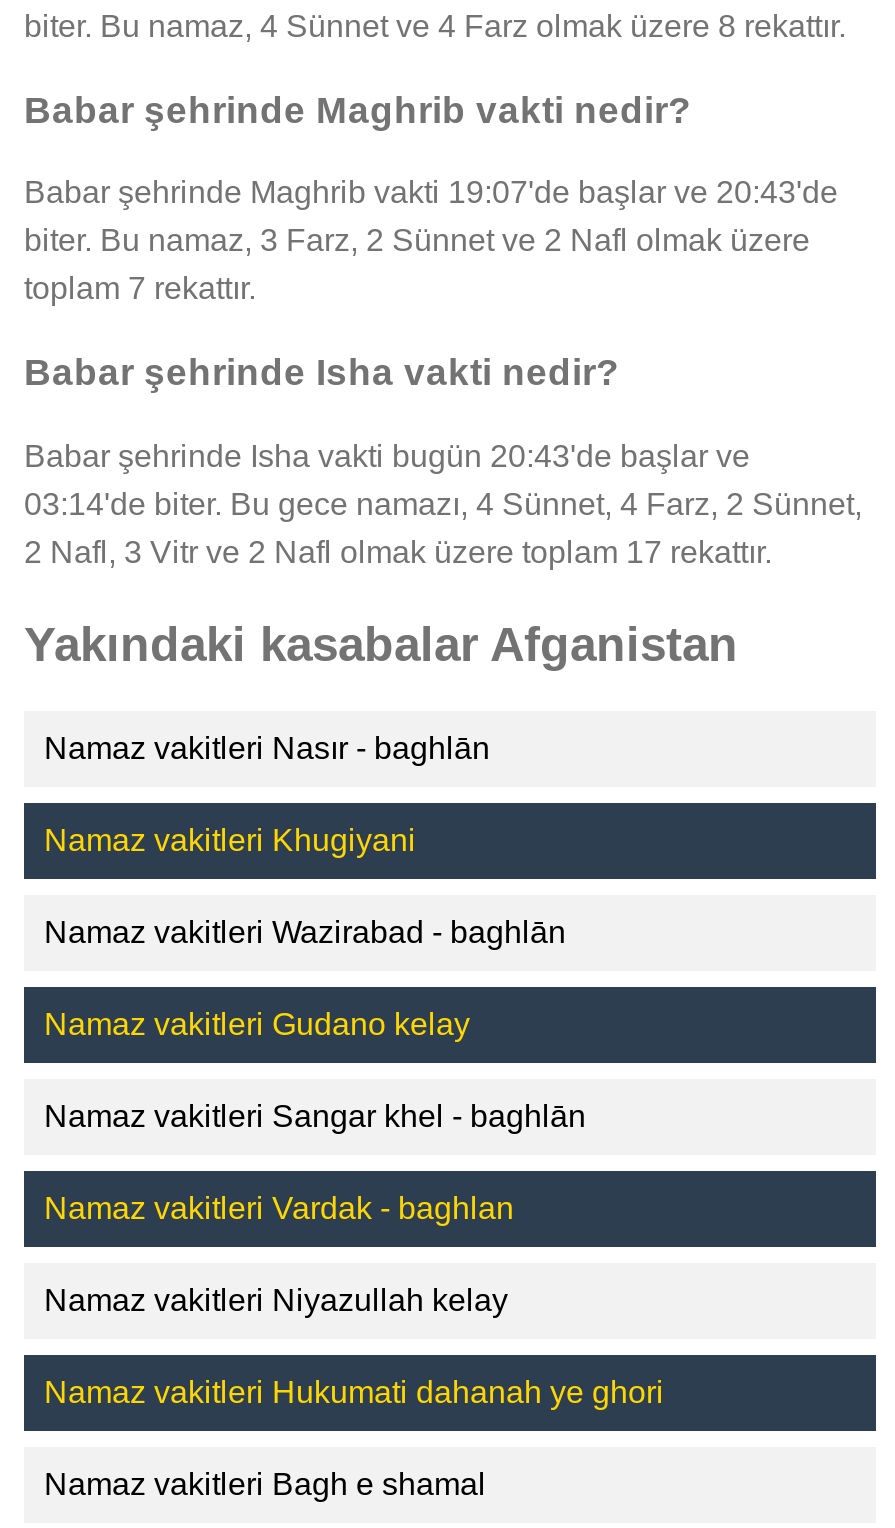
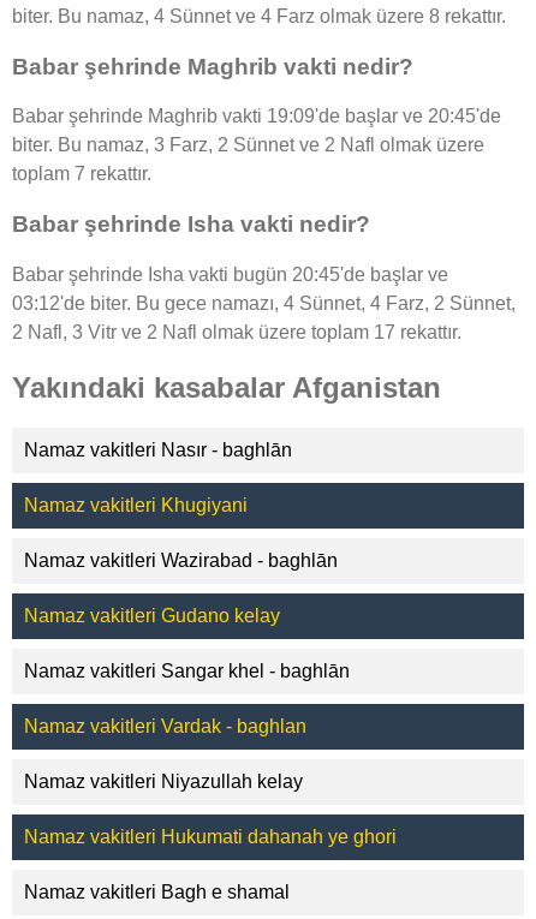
[24,175,838,209] Babar şehrinde Maghrib vakti 19:07'de başlar ve 20:43'de -> [12,106,501,126] Babar şehrinde Maghrib vakti 19:09'de başlar ve 20:45'de
[24,438,750,472] Babar şehrinde Isha vakti bugün 20:43'de başlar ve -> [12,264,448,284] Babar şehrinde Isha vakti bugün 20:45'de başlar ve
[24,486,862,520] 03:14'de biter. Bu gece namazı, 4 Sünnet, 4 Farz, 2 Sünnet, -> [12,293,516,313] 03:12'de biter. Bu gece namazı, 4 Sünnet, 4 Farz, 2 Sünnet,

